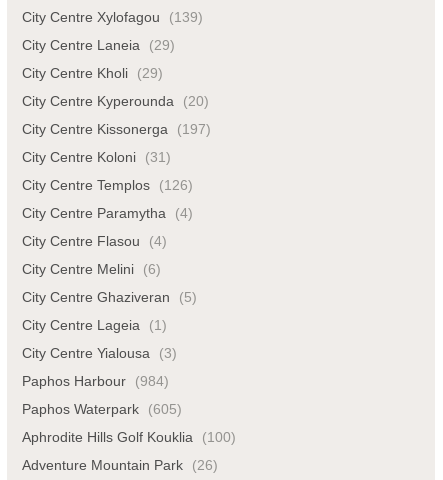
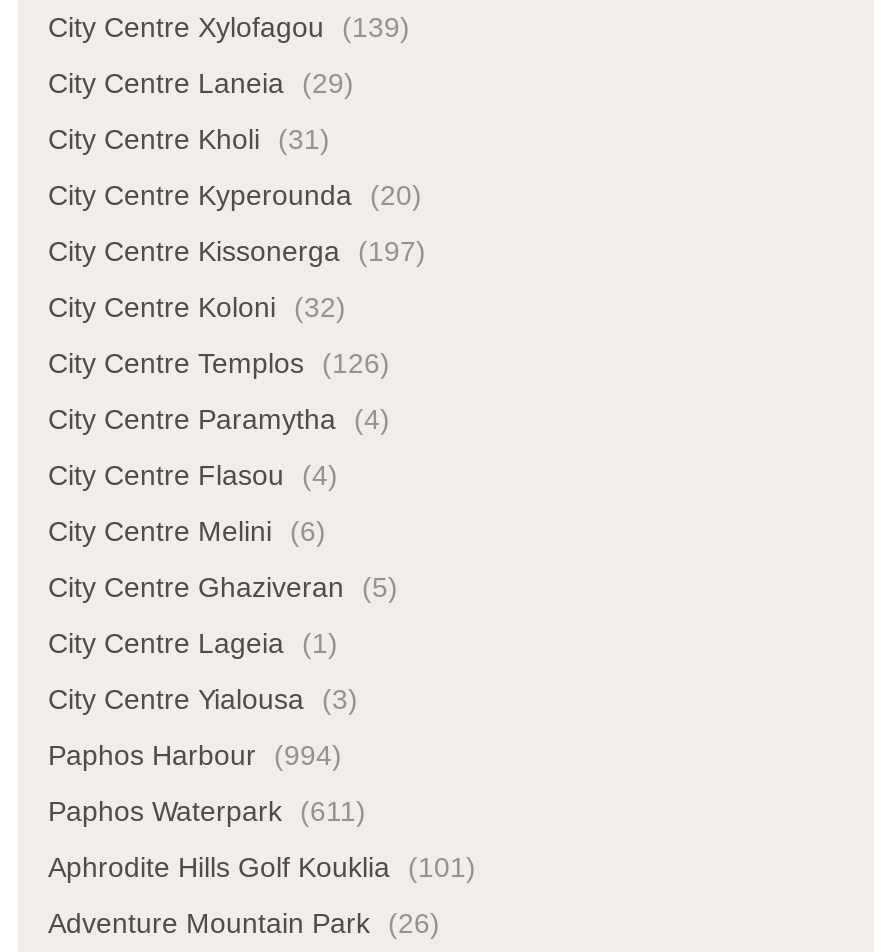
[22,65,163,81] City Centre Kholi (29) -> [48,123,330,155] City Centre Kholi (31)
[22,149,171,165] City Centre Koloni (31) -> [48,291,346,323] City Centre Koloni (32)
[22,373,169,389] Paphos Harbour (984) -> [48,739,342,771] Paphos Harbour (994)
[22,401,182,417] Paphos Waterpark (605) -> [48,795,366,827] Paphos Waterpark (611)
[22,429,236,445] Aphrodite Hills Golf Kouklia (100) -> [48,851,476,883] Aphrodite Hills Golf Kouklia (101)

